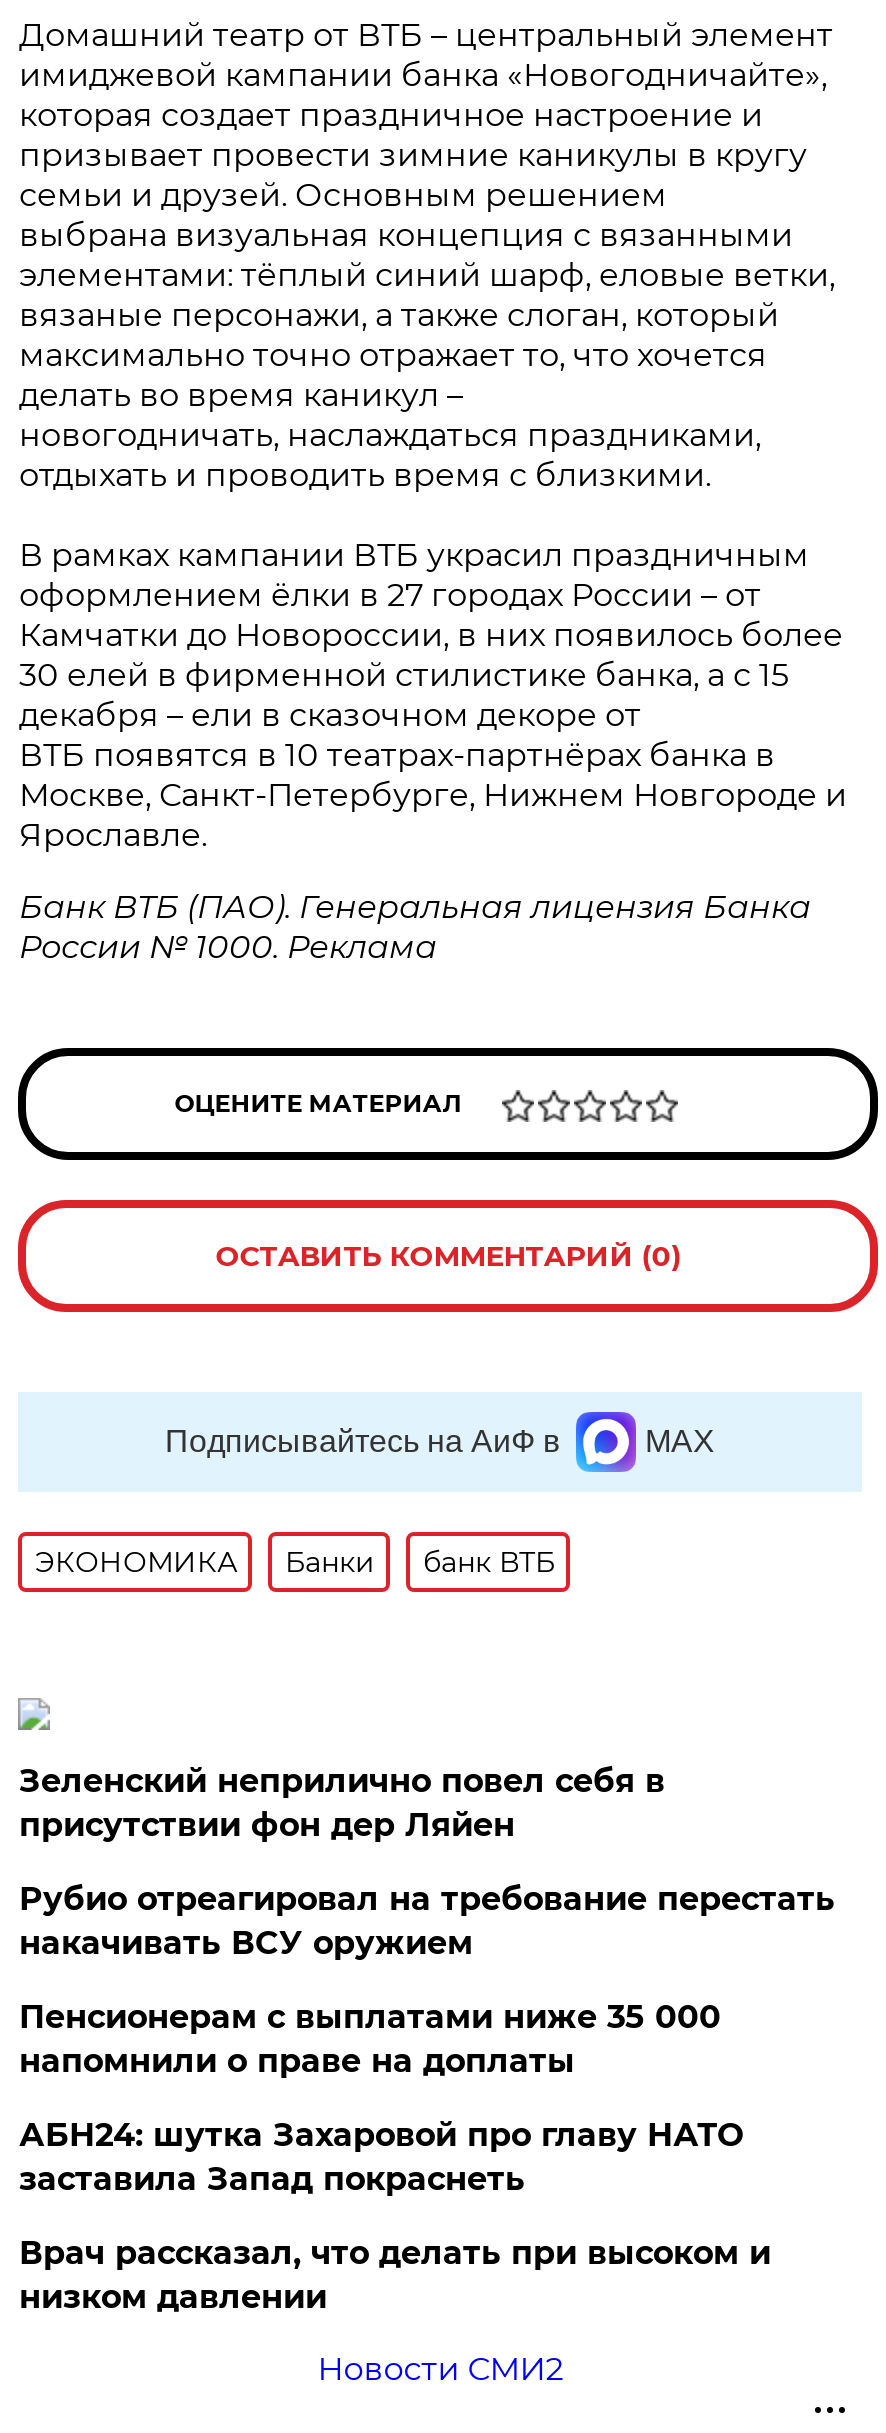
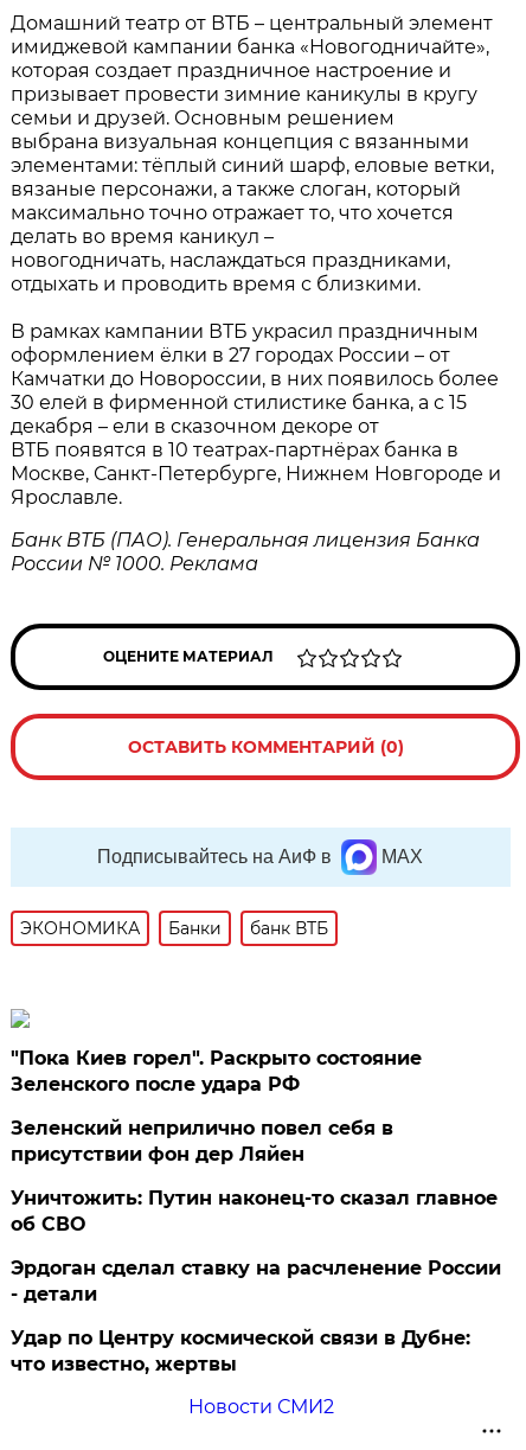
none -> [11,1047,422,1096] "Пока Киев горел". Раскрыто состояние | Зеленского после удара РФ
moved [19,1762,665,1844] -> [11,1117,394,1165]: Зеленский неприлично повел cебя в | присутствии фон дер Ляйен
[19,1880,835,2316] Рубио отреагировал на требование перестать | накачивать ВСУ оружием | Пенсионерам с выплатами ниже 35 000 | напомнили о праве на доплаты | АБН24: шутка Захаровой про главу НАТО | заставила Запад покраснеть | Врач рассказал, что делать при высоком и | низком давлении -> [11,1187,502,1375] Уничтожить: Путин наконец-то сказал главное | об СВО | Эрдоган сделал ставку на расчленение России | - детали | Удар по Центру космической связи в Дубне: | что известно, жертвы

